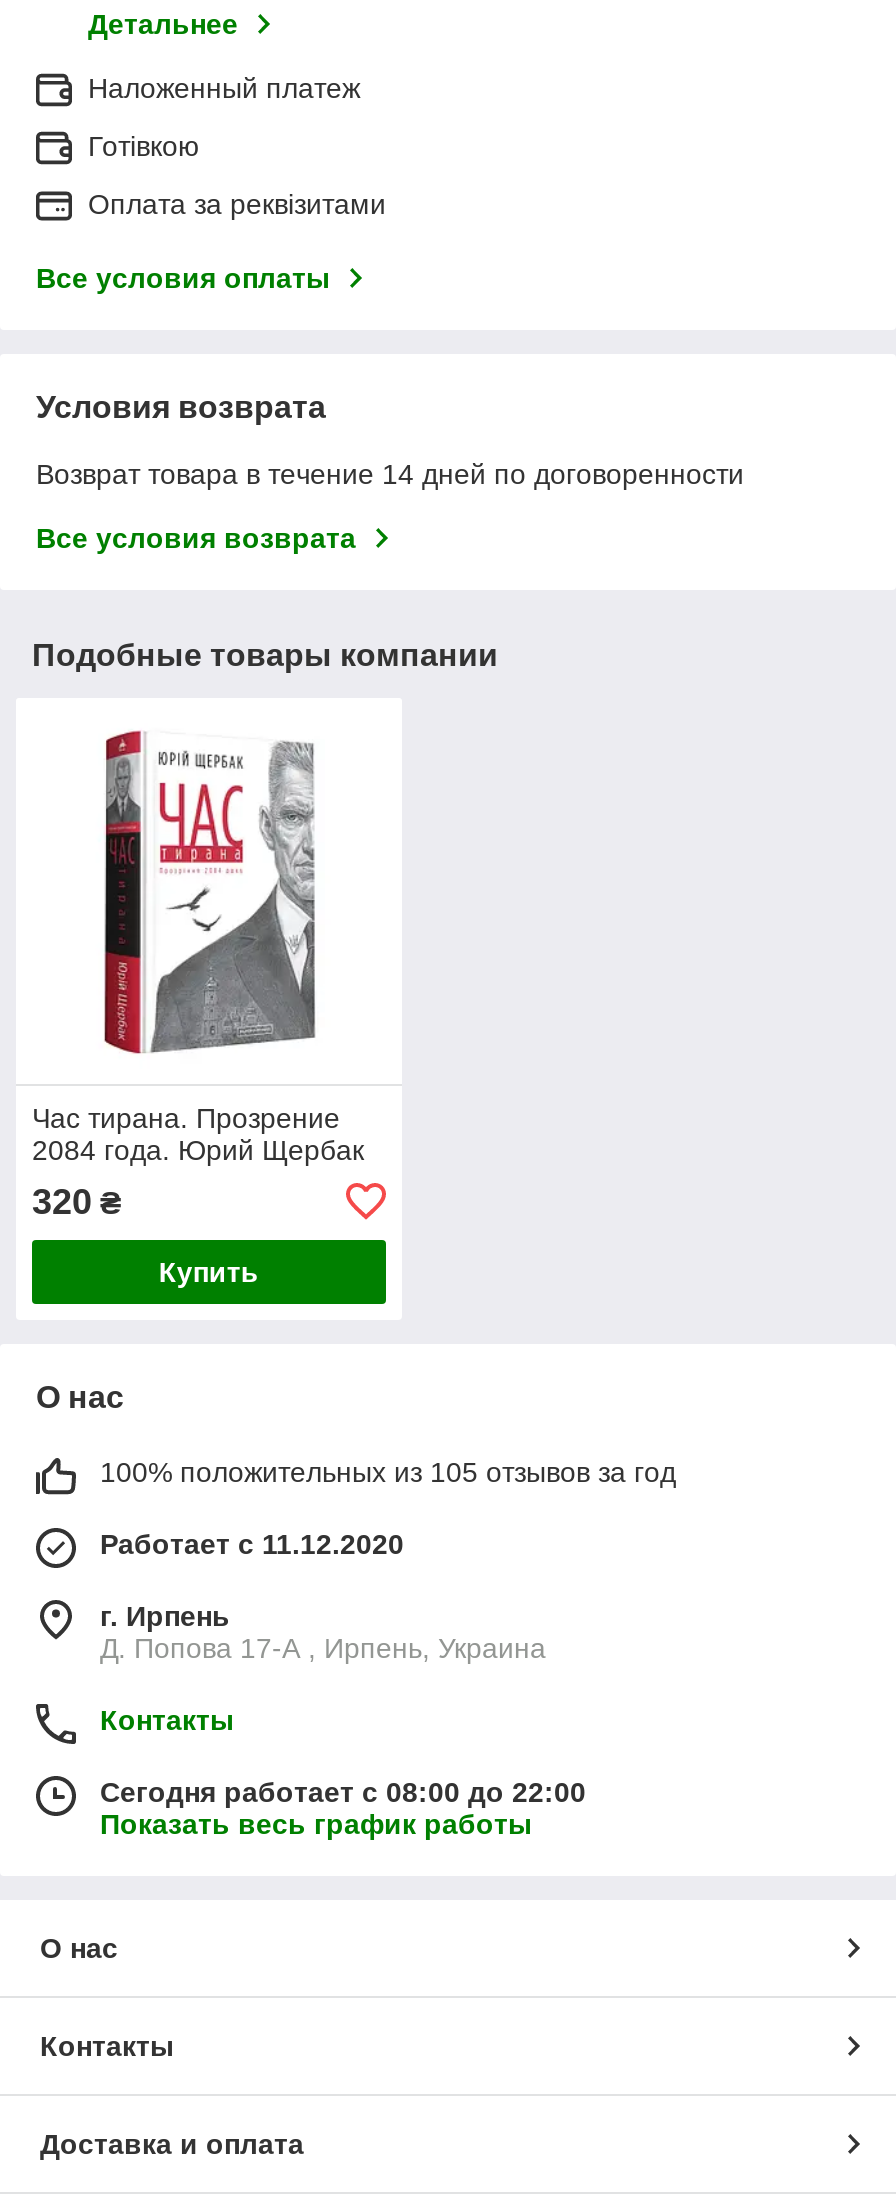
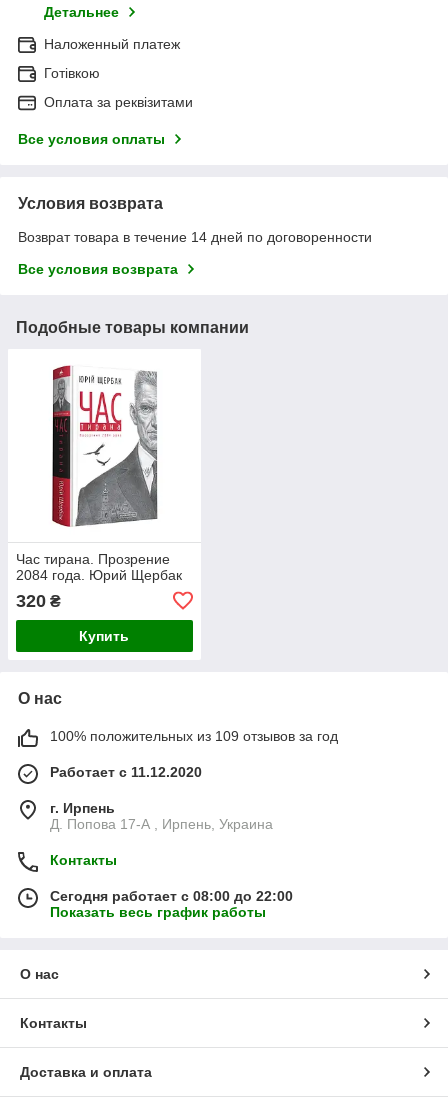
[100,1456,676,1488] 100% положительных из 105 отзывов за год -> [50,728,338,744] 100% положительных из 109 отзывов за год

